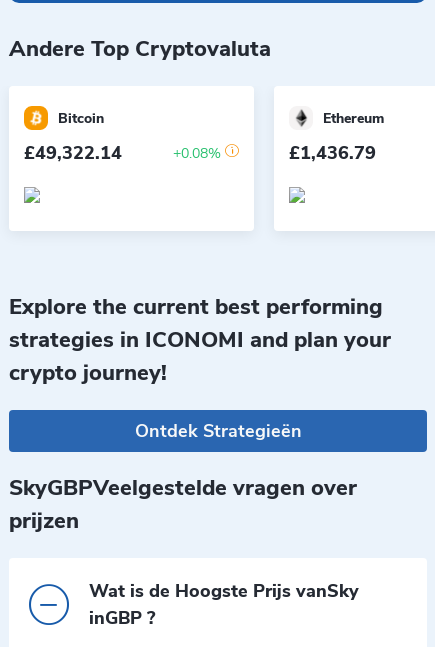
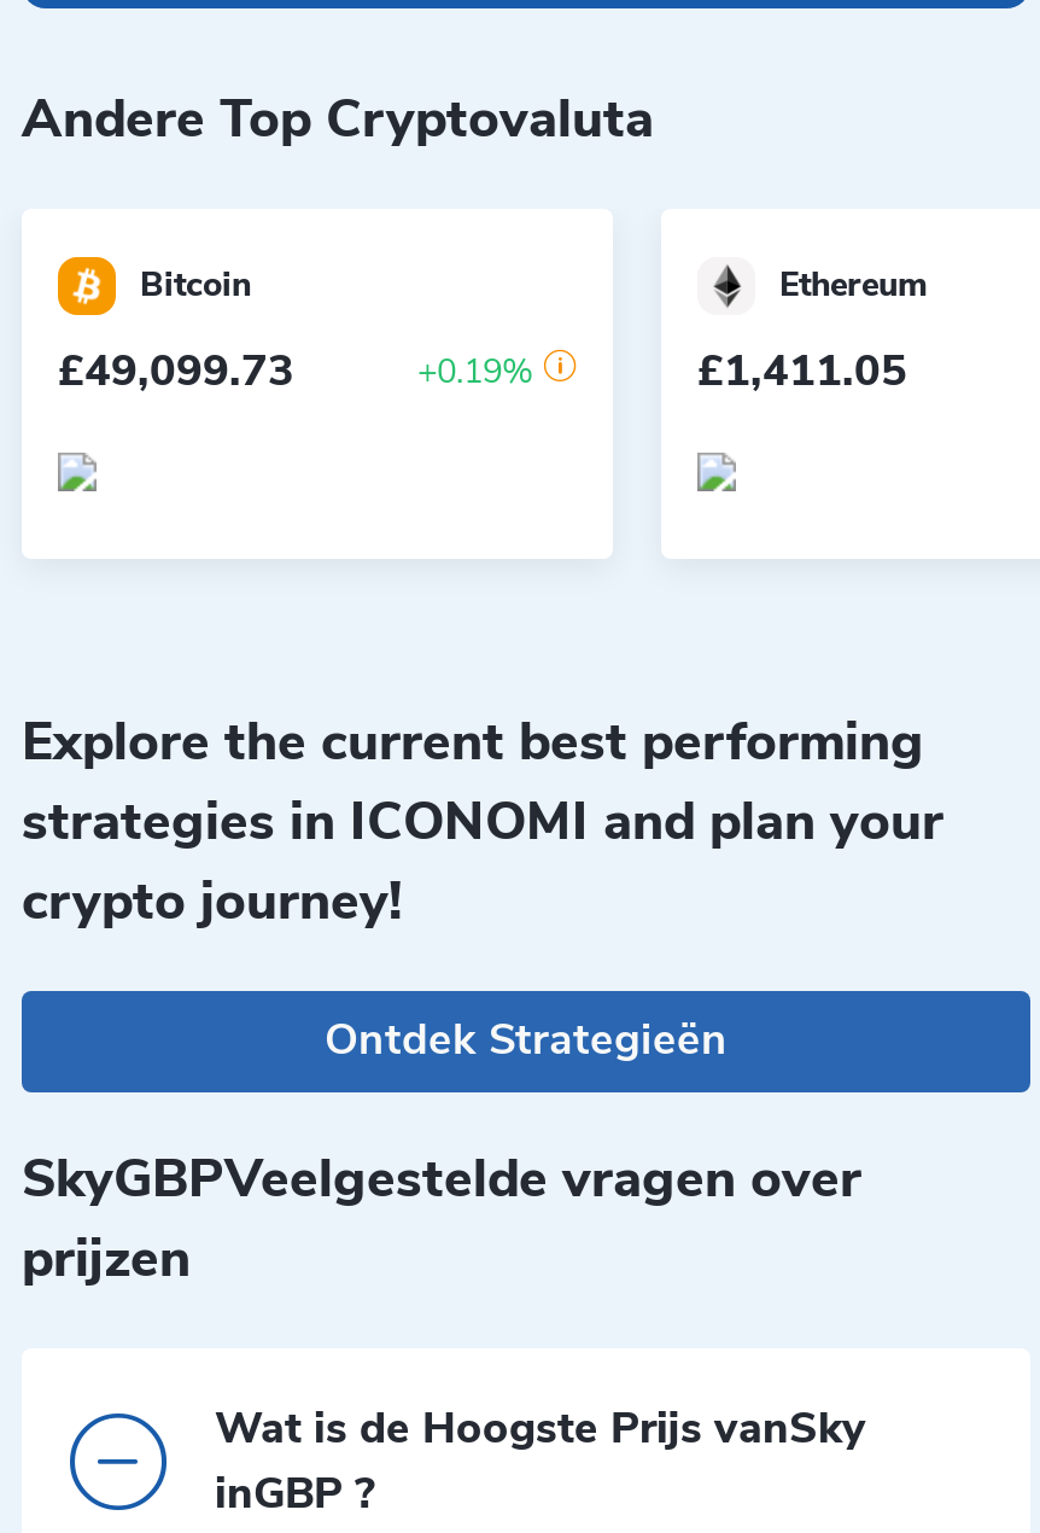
[24,141,122,165] £49,322.14 -> [58,340,294,398] £49,099.73
[173,144,225,163] +0.08% -> [417,348,543,394] +0.19%
[289,141,376,165] £1,436.79 -> [697,340,907,398] £1,411.05

